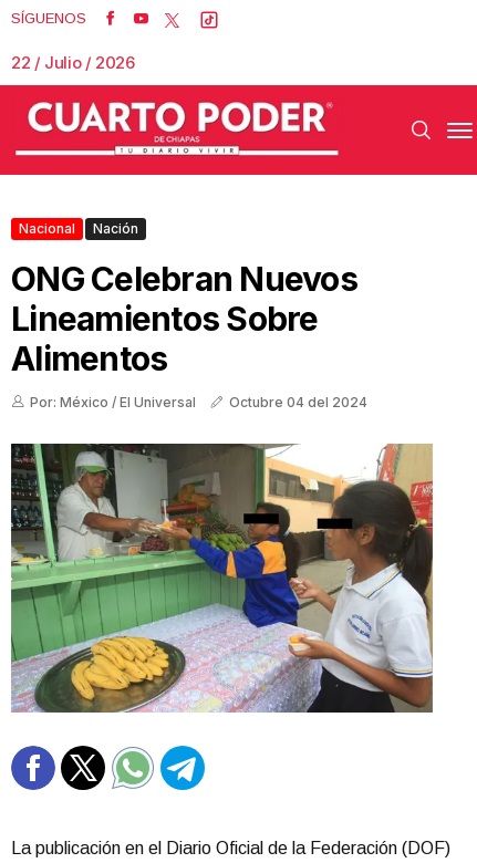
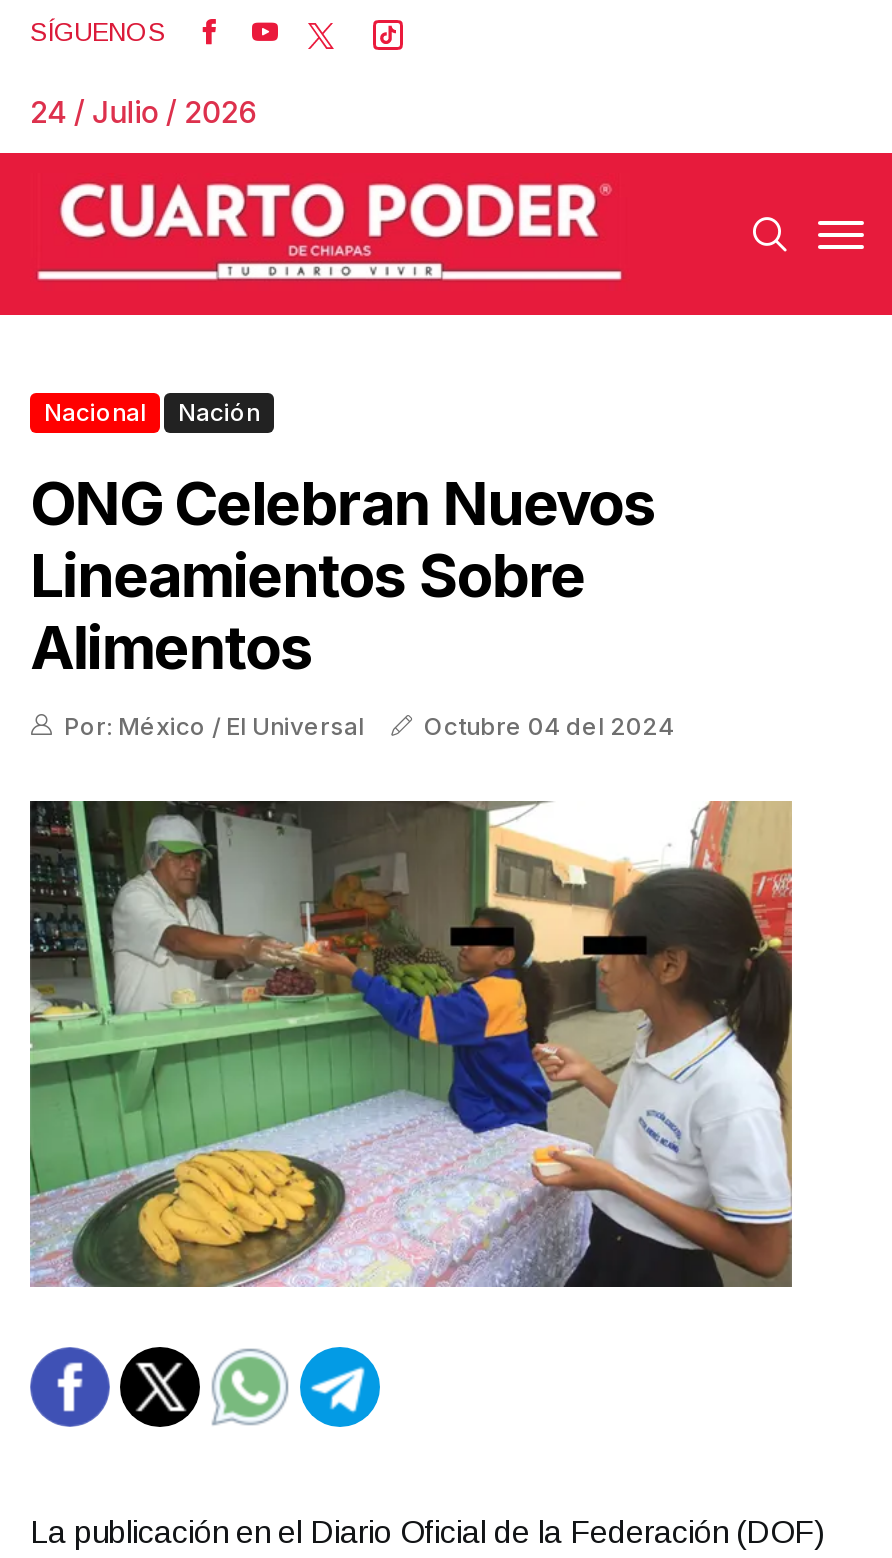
[11,52,135,73] 22 / Julio / 2026 -> [30,93,255,131] 24 / Julio / 2026

